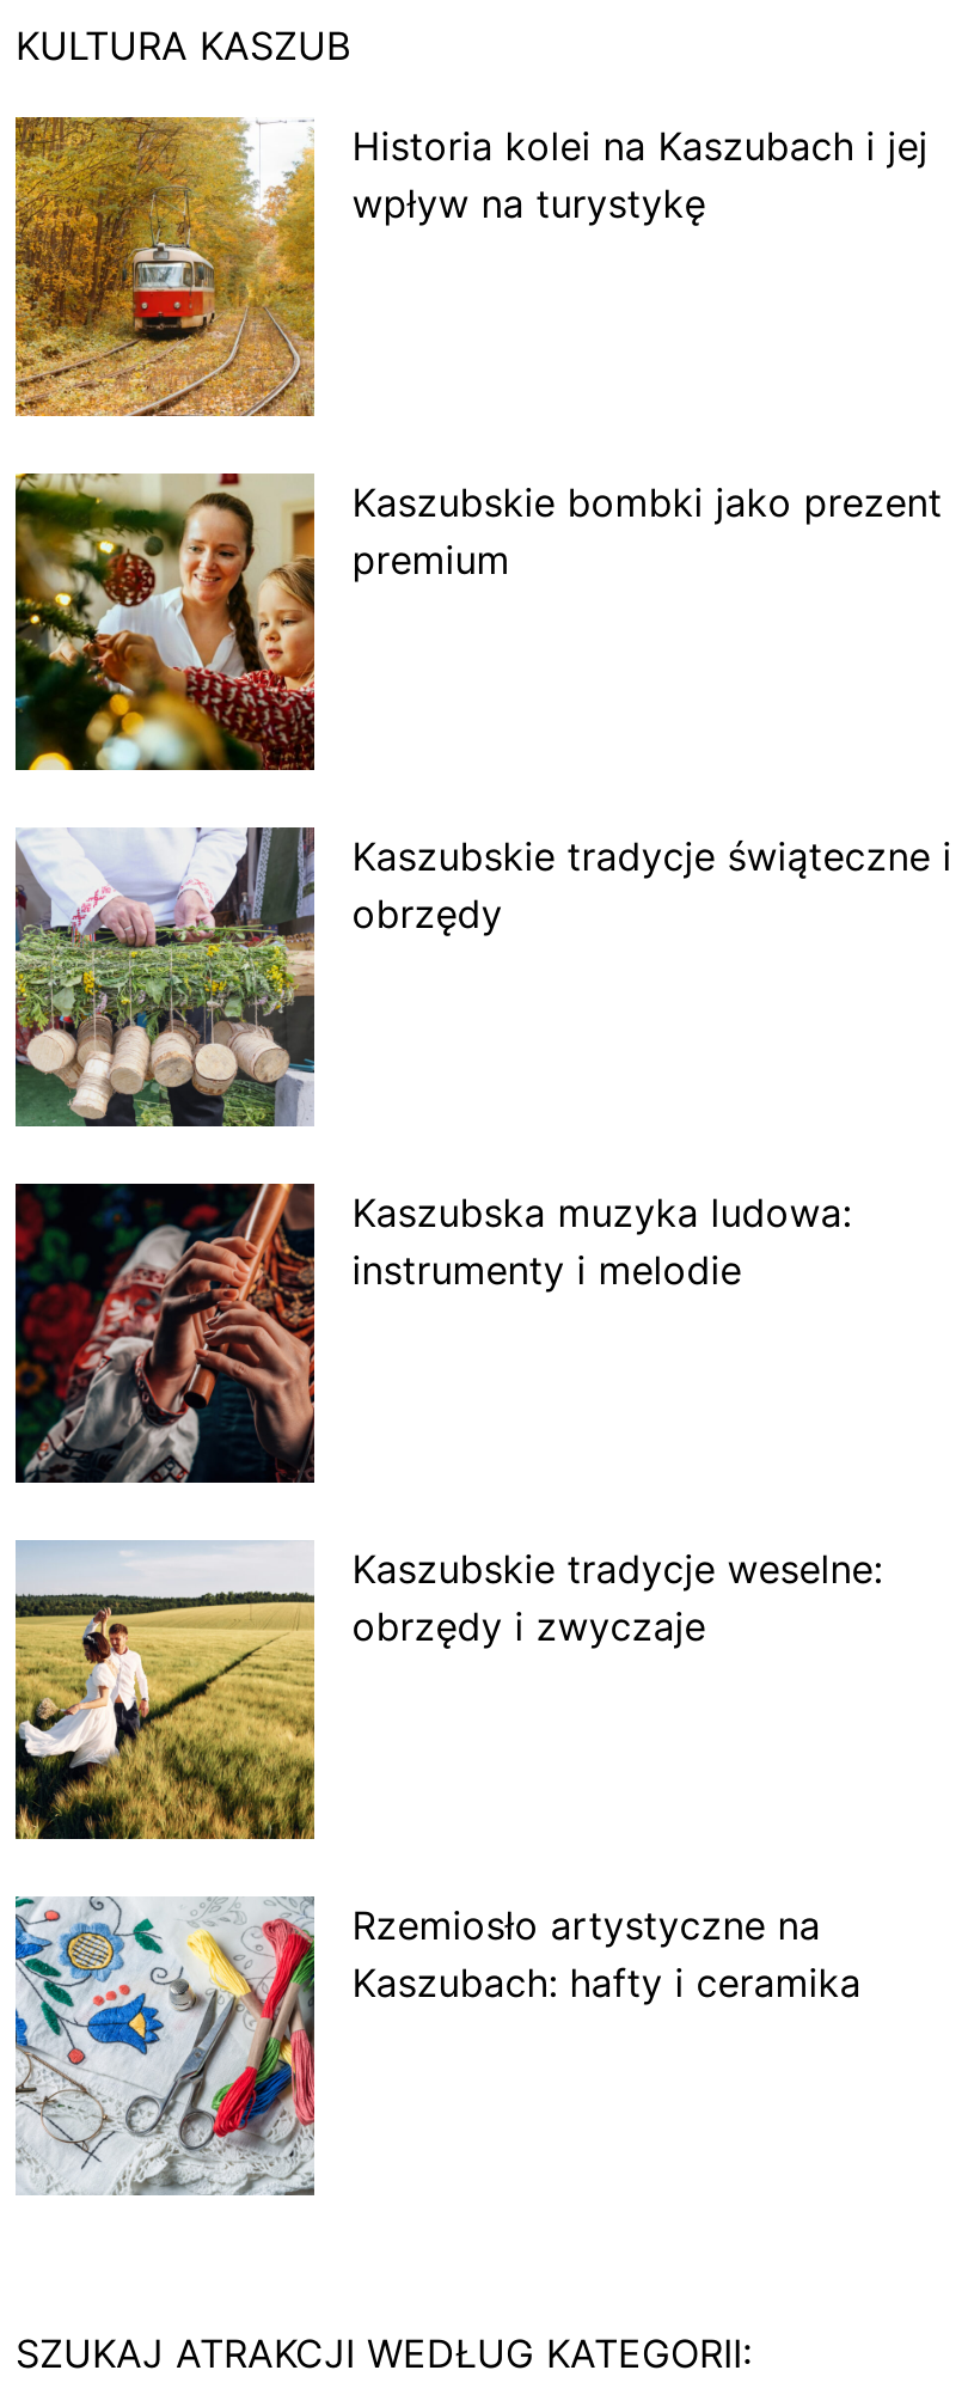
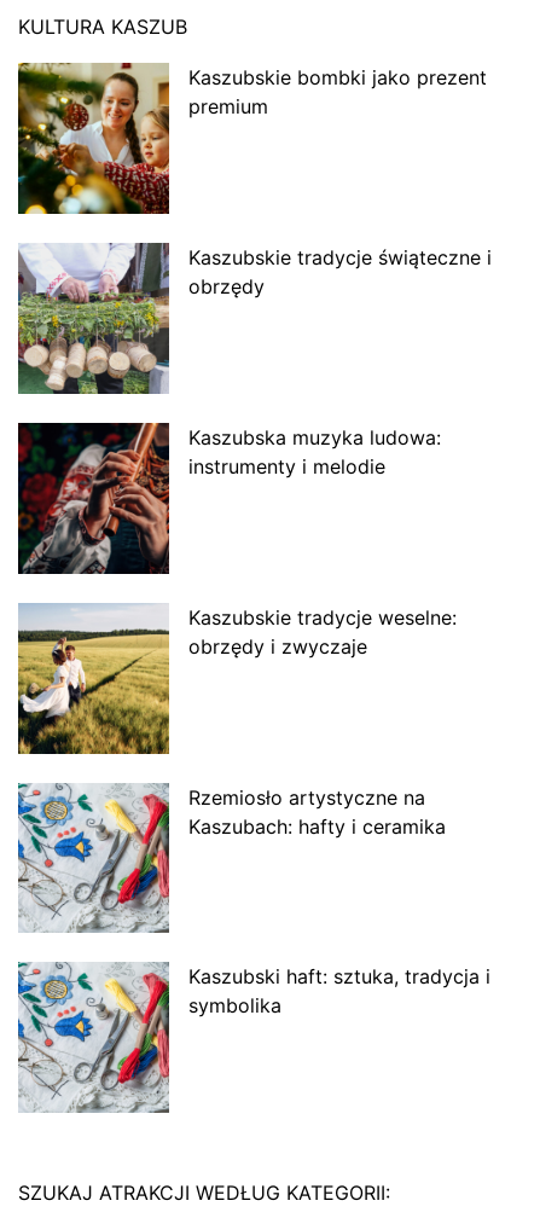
[13,116,928,417] [image] | Historia kolei na Kaszubach i jej | wpływ na turystykę -> none
moved [11,470,952,2006] -> [16,62,491,838]: [image] | Kaszubskie bombki jako prezent | premium | ... | Rzemiosło artystyczne na | Kaszubach: hafty i ceramika
moved [11,1893,319,2201] -> [16,781,172,936]: [image]
none -> [188,965,490,1018] Kaszubski haft: sztuka, tradycja i | symbolika

